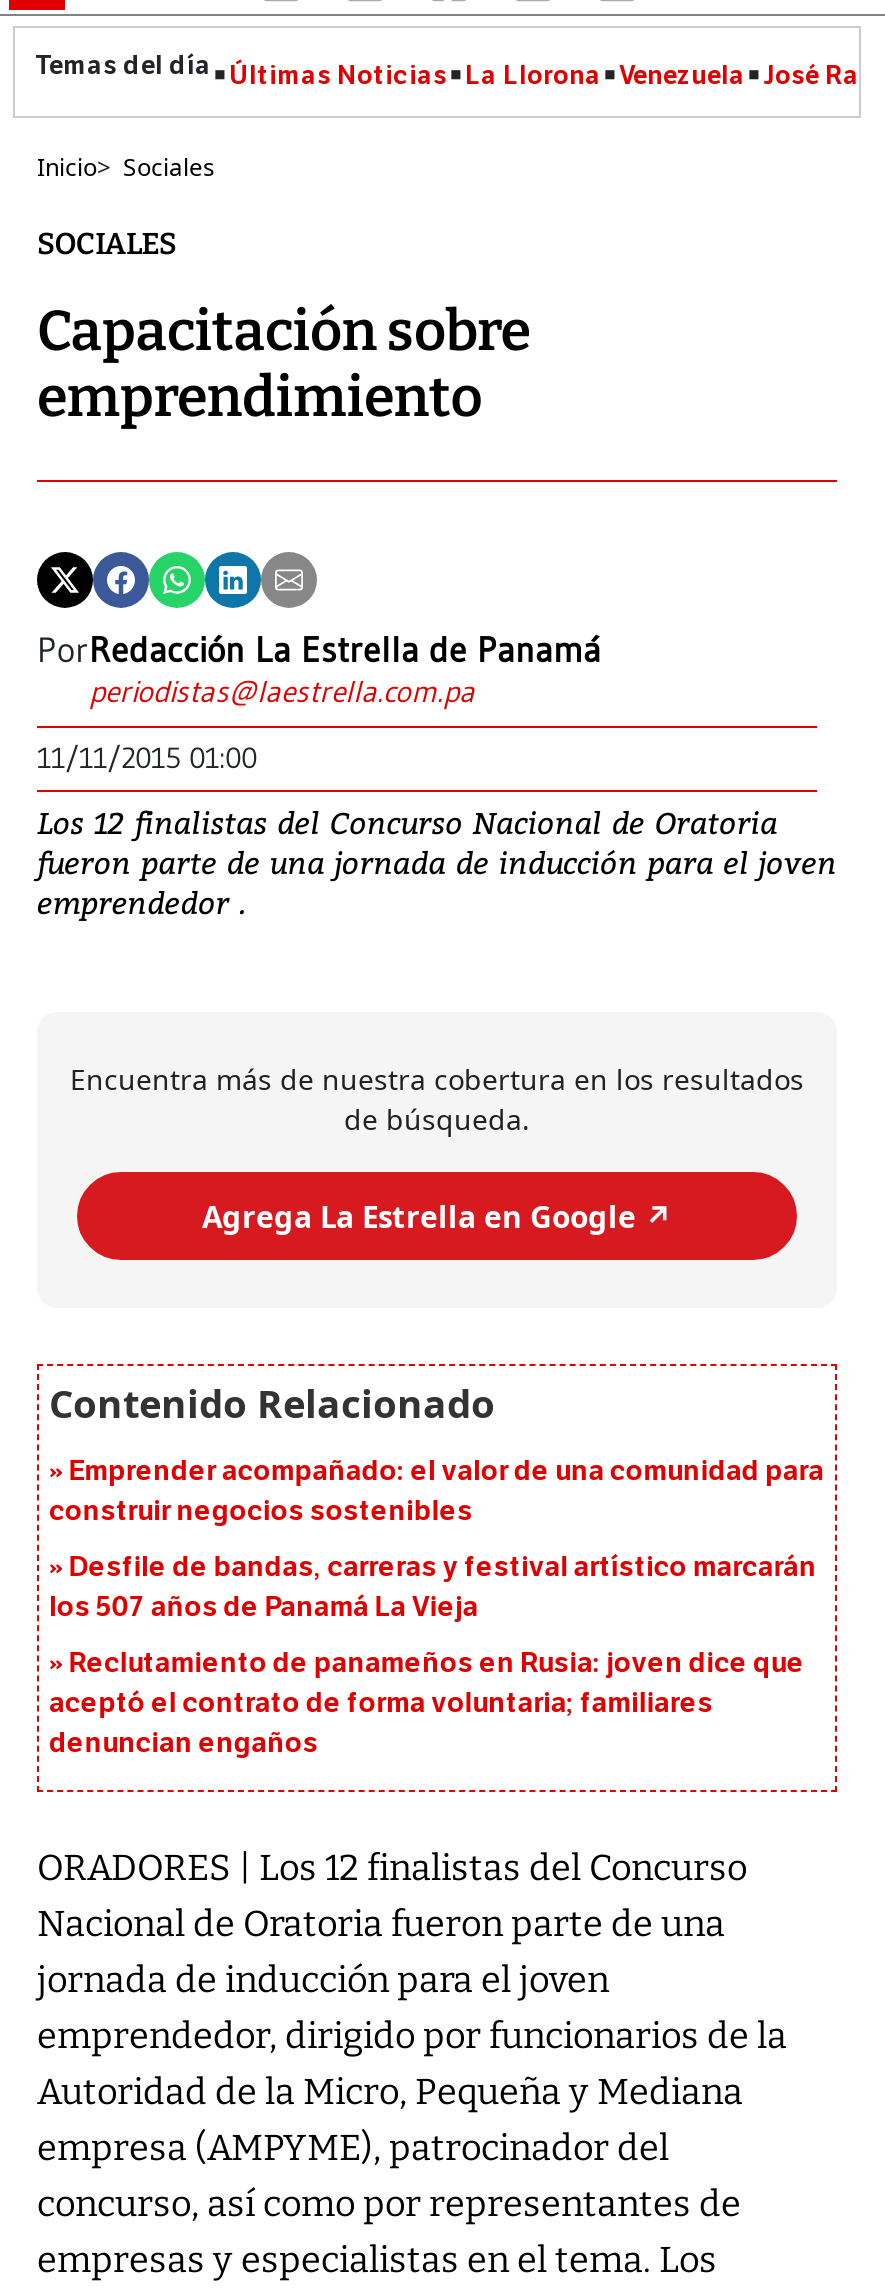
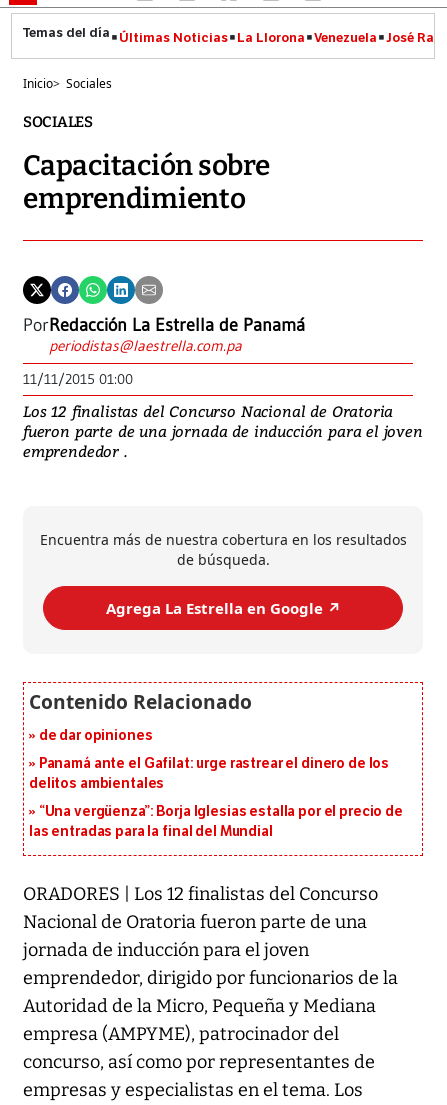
[49,1455,824,1529] Emprender acompañado: el valor de una comunidad para | construir negocios sostenibles -> [39,727,152,744] de dar opiniones
[49,1551,817,1625] Desfile de bandas, carreras y festival artístico marcarán | los 507 años de Panamá La Vieja -> [29,755,389,792] Panamá ante el Gafilat: urge rastrear el dinero de los | delitos ambientales
[49,1647,804,1761] Reclutamiento de panameños en Rusia: joven dice que | aceptó el contrato de forma voluntaria; familiares | denuncian engaños -> [29,803,403,840] “Una vergüenza”: Borja Iglesias estalla por el precio de | las entradas para la final del Mundial

